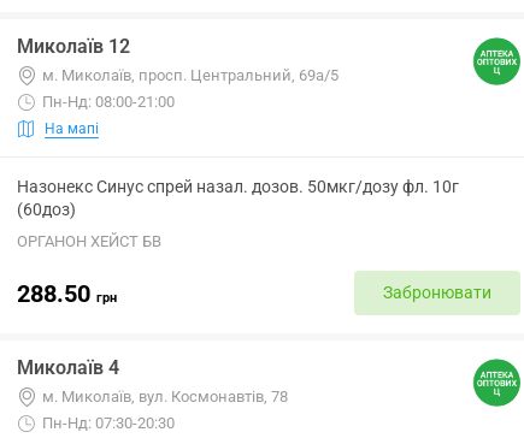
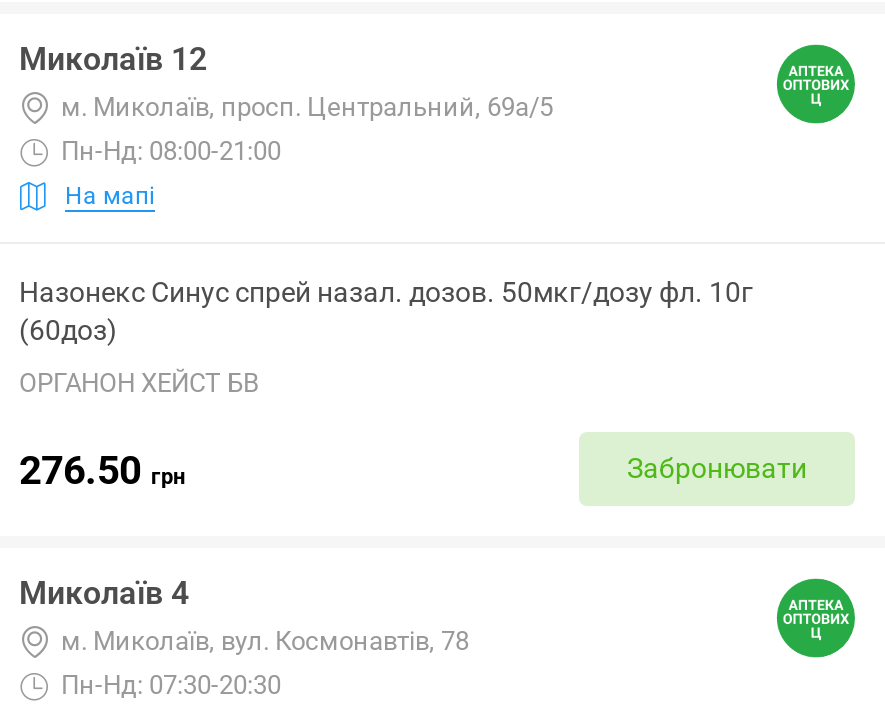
[17,279,117,307] 288.50 грн -> [19,445,185,493] 276.50 грн

